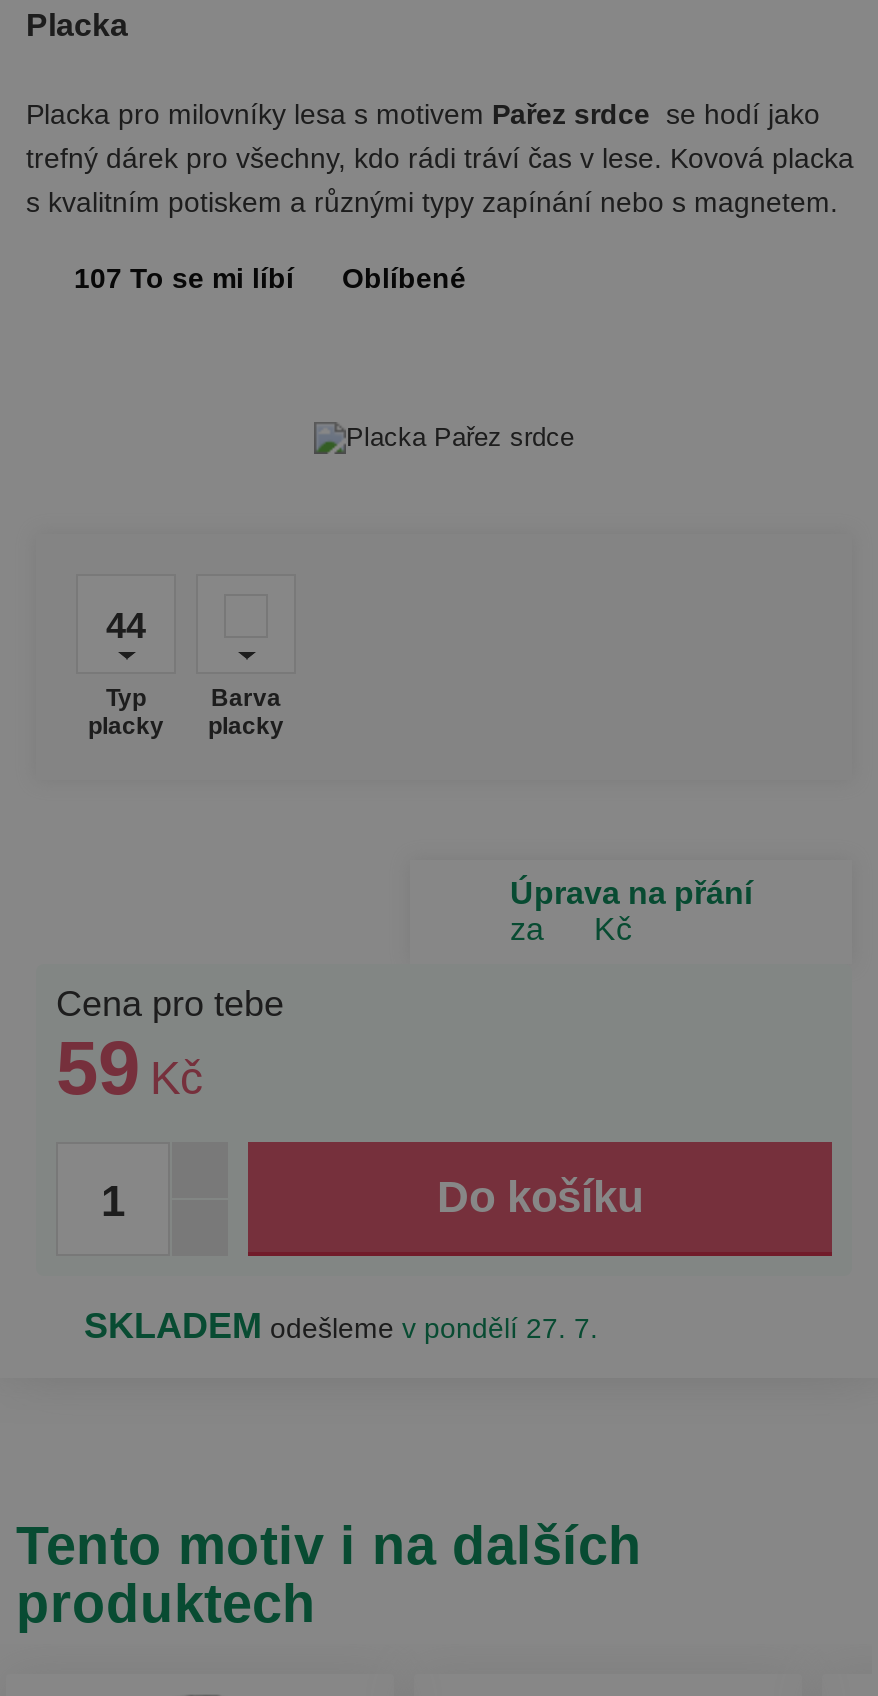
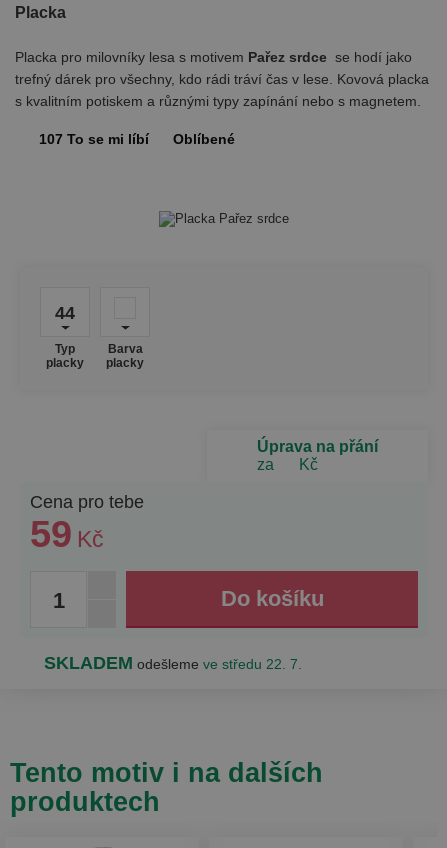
[84,1306,598,1346] SKLADEM odešleme v pondělí 27. 7. -> [44,653,302,673] SKLADEM odešleme ve středu 22. 7.

